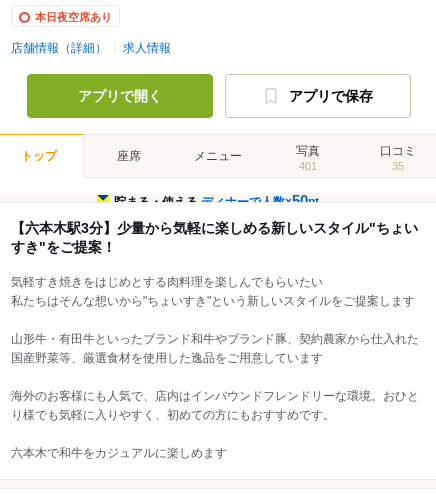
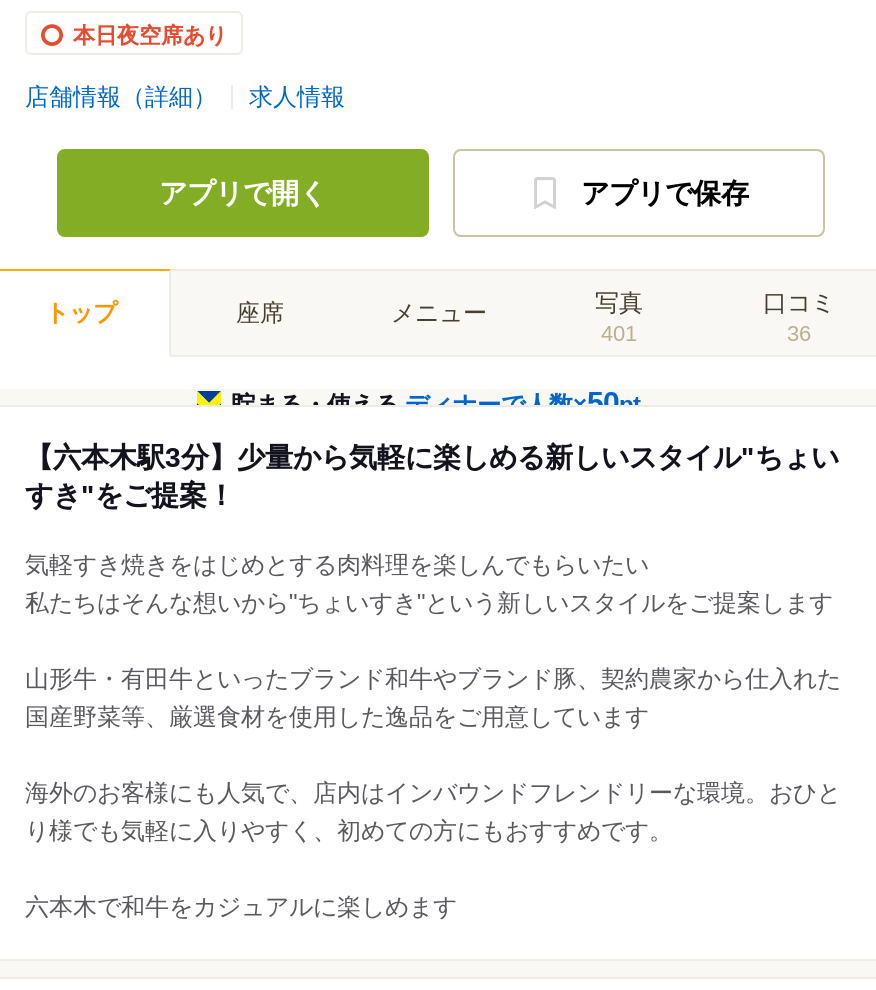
[392,160,404,172] 35 -> [787,321,811,345] 36

